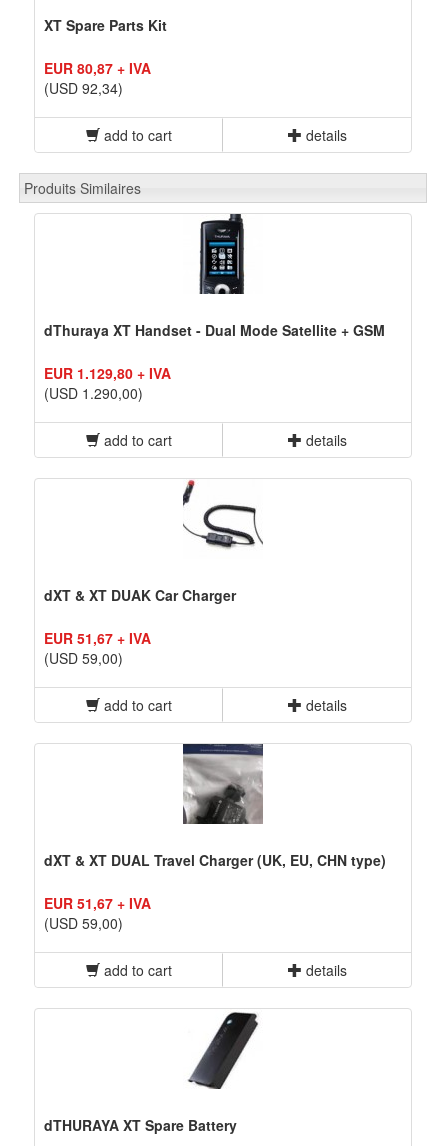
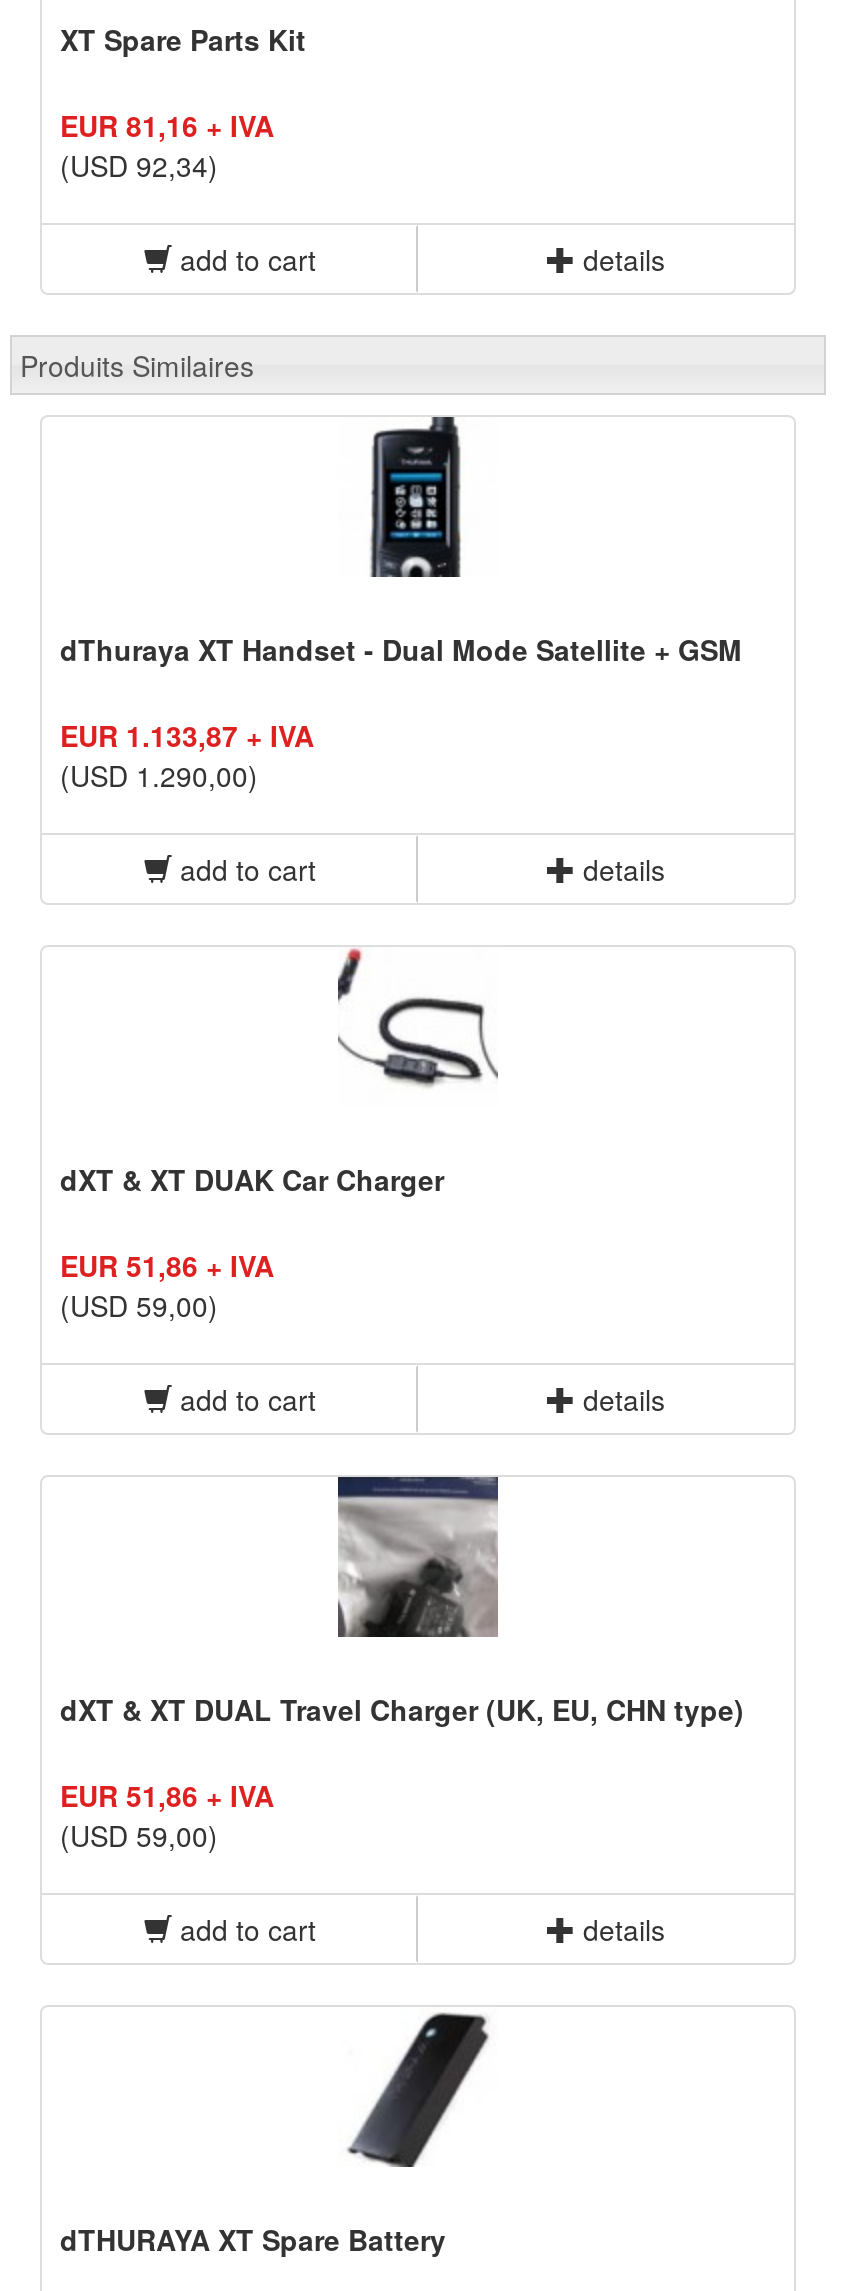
[44,58,151,78] EUR 80,87 + IVA -> [60,105,274,145] EUR 81,16 + IVA
[44,363,171,383] EUR 1.129,80 + IVA -> [60,715,314,755] EUR 1.133,87 + IVA
[44,628,151,648] EUR 51,67 + IVA -> [60,1245,274,1285] EUR 51,86 + IVA
[44,893,151,913] EUR 51,67 + IVA -> [60,1775,274,1815] EUR 51,86 + IVA

